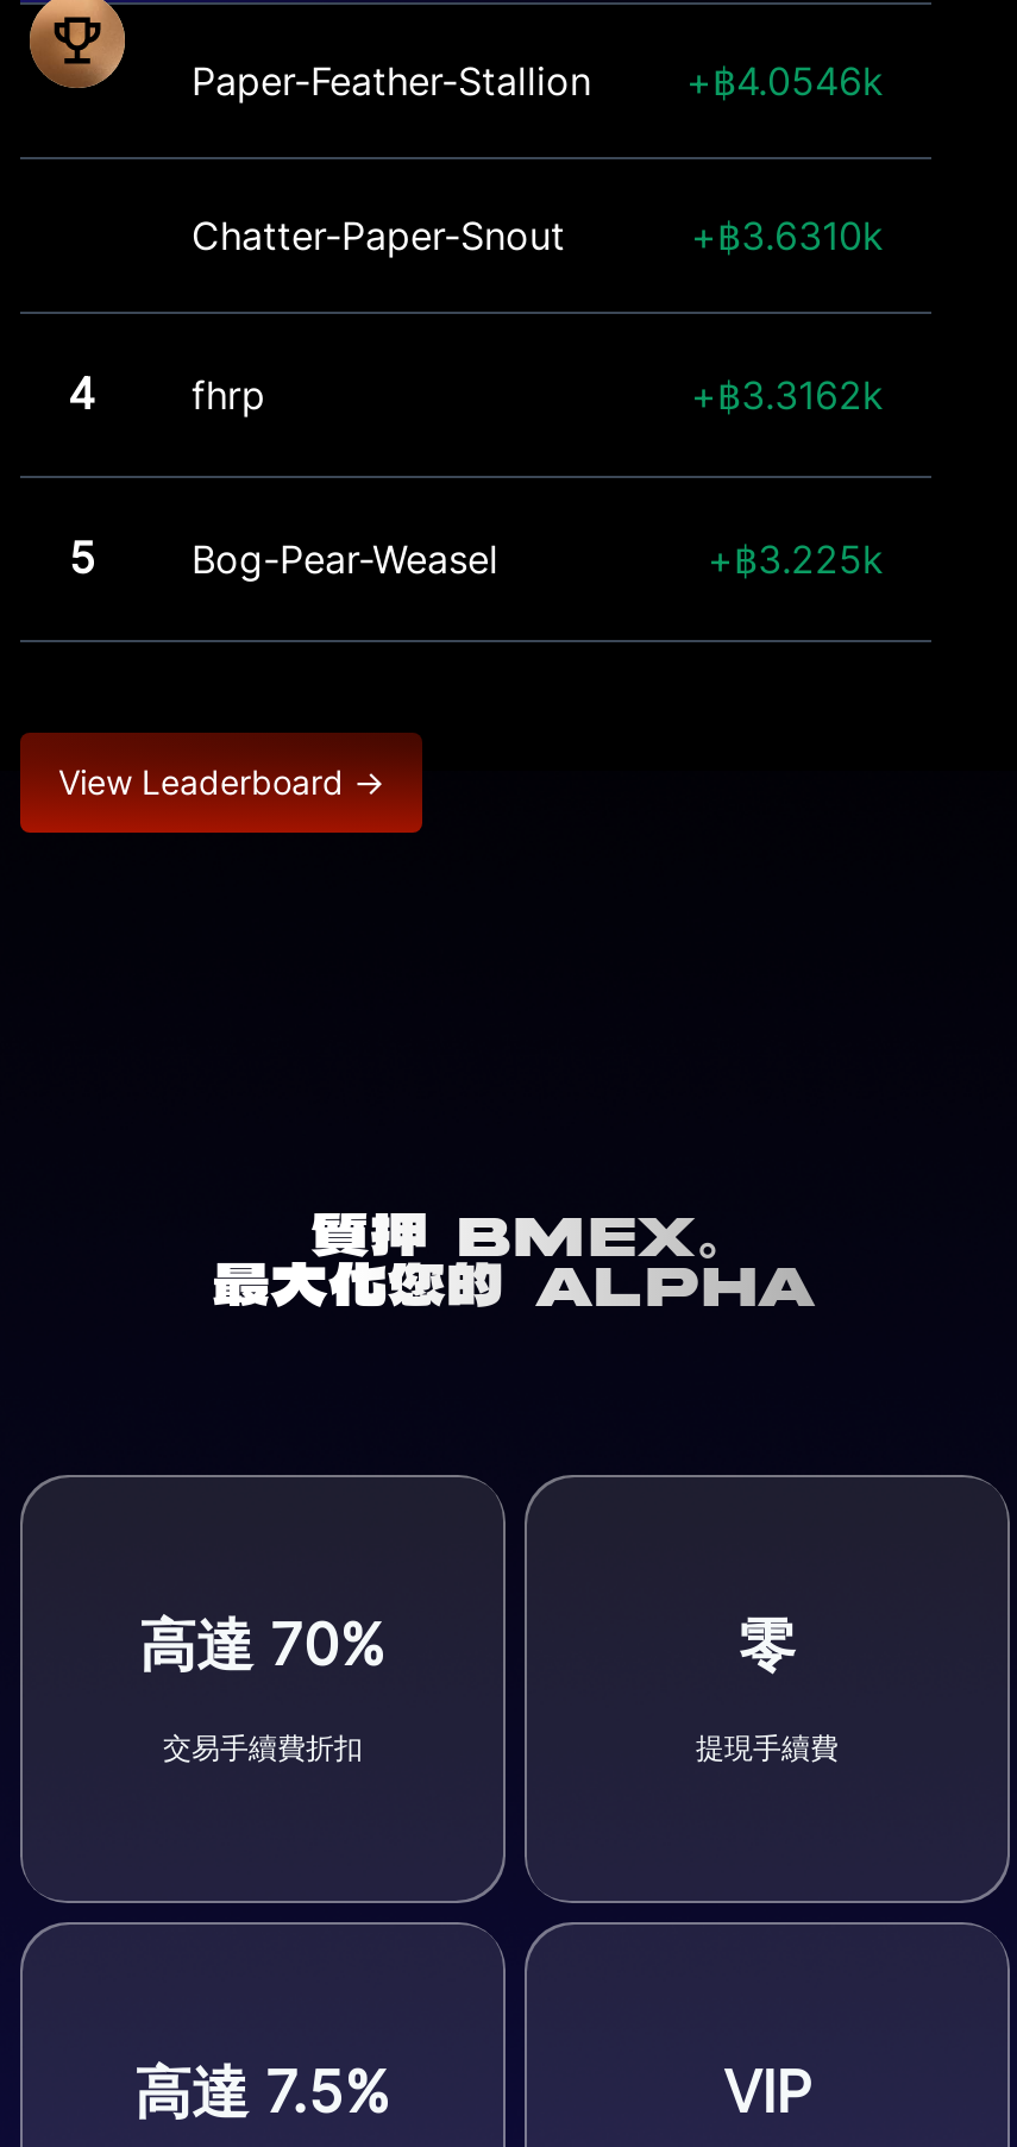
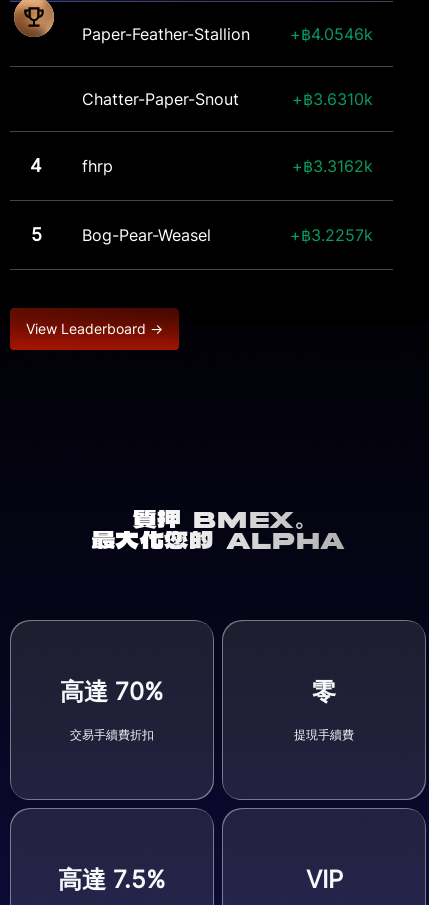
[758,535,884,583] 3.225k -> [311,225,373,245] 3.2257k

